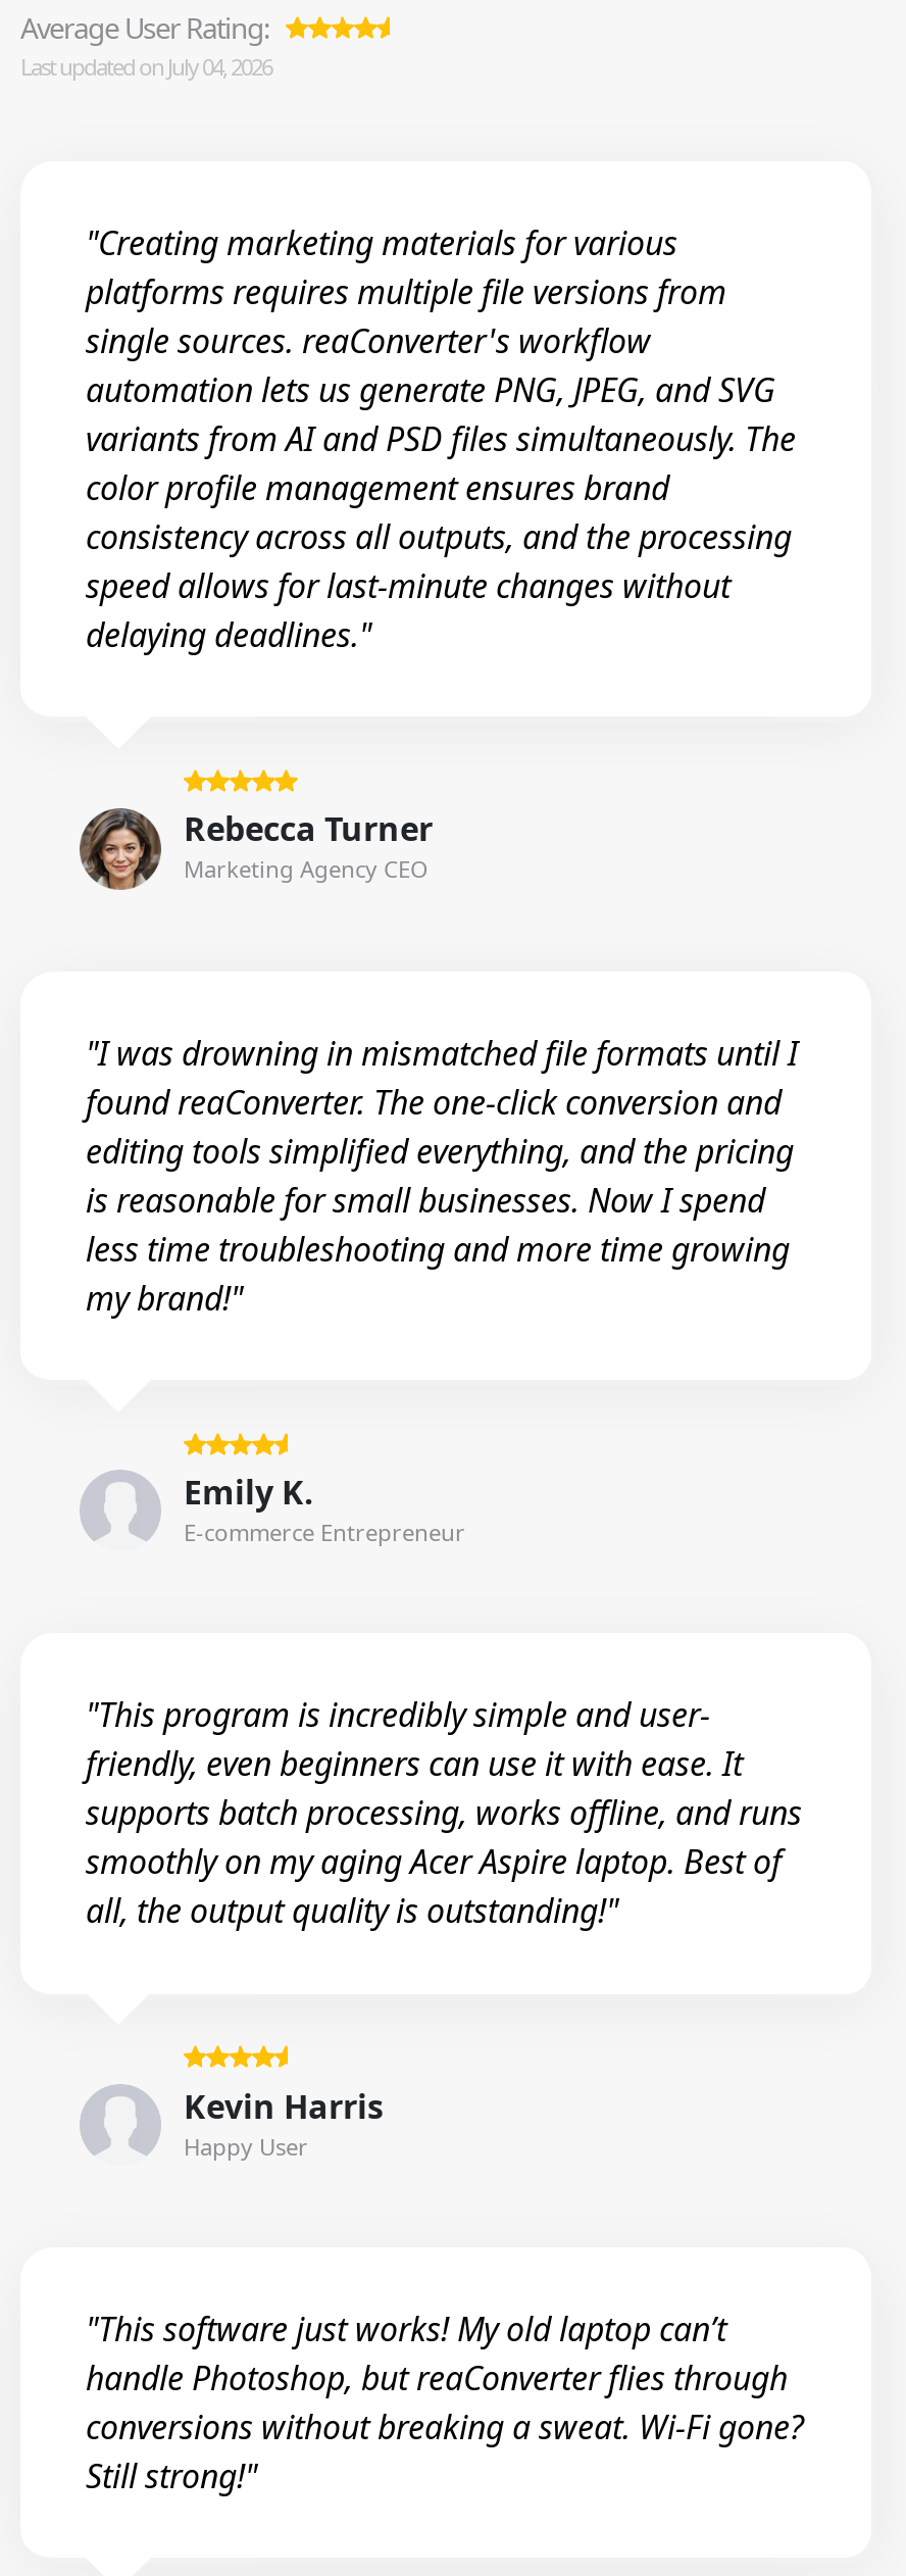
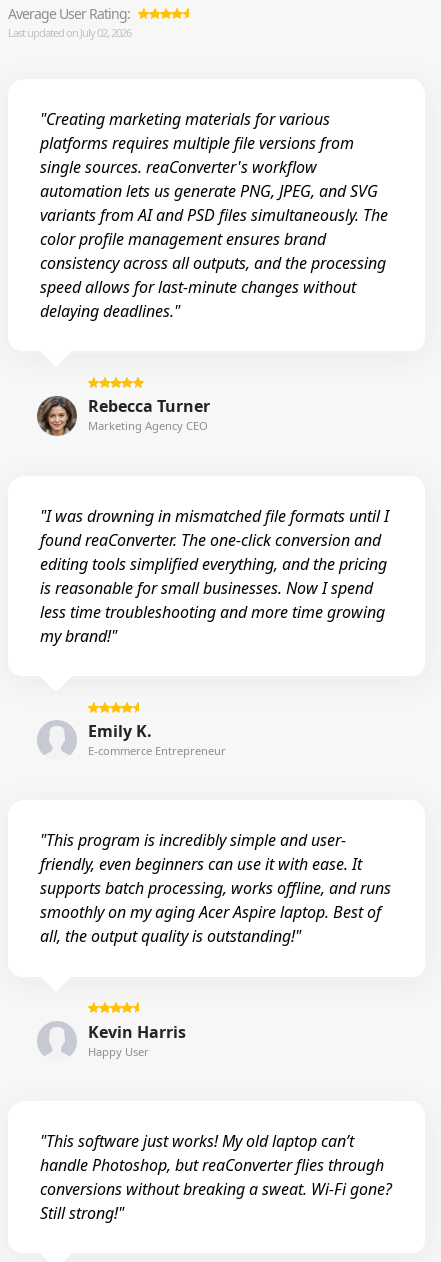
[20,51,271,81] Last updated on July 04, 2026 -> [8,25,131,40] Last updated on July 02, 2026

